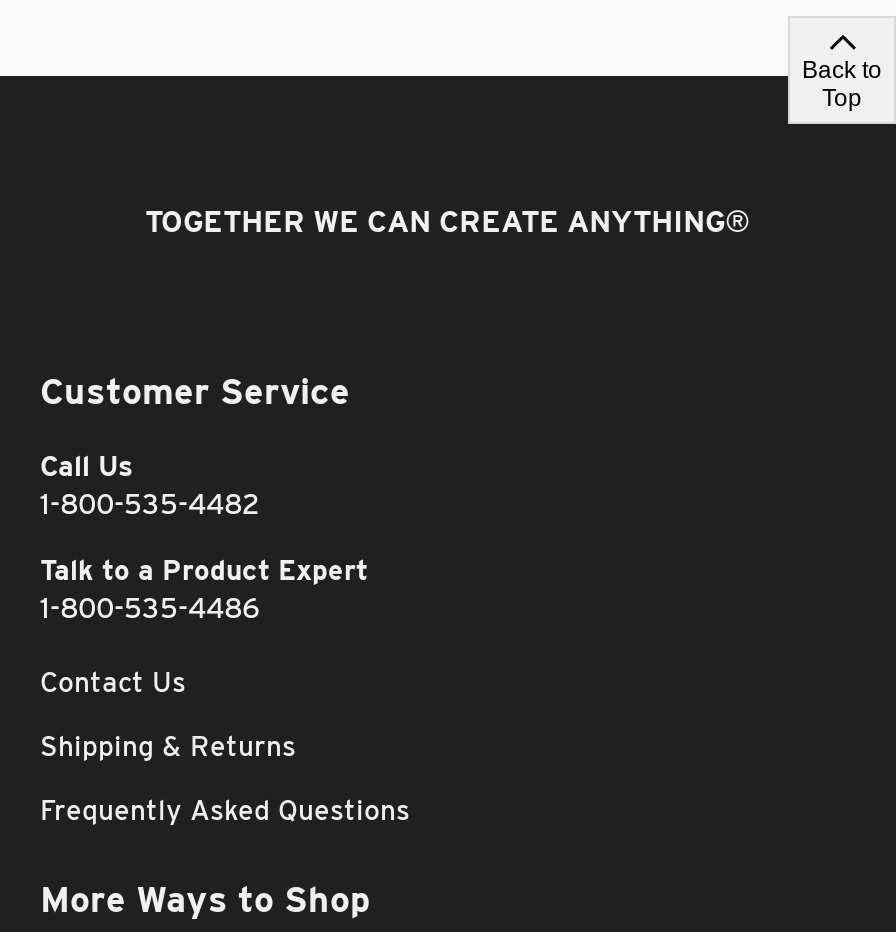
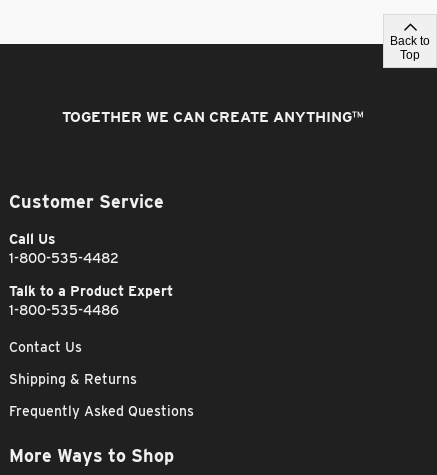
[145,204,751,240] TOGETHER WE CAN CREATE ANYTHING® -> [62,108,364,126] TOGETHER WE CAN CREATE ANYTHING™

